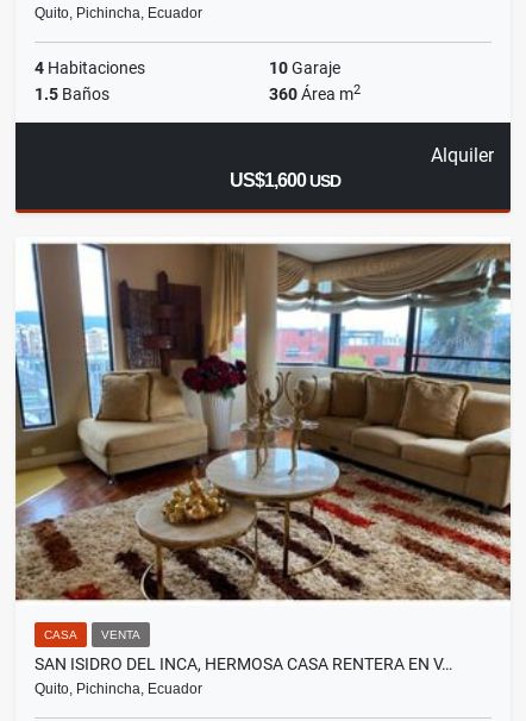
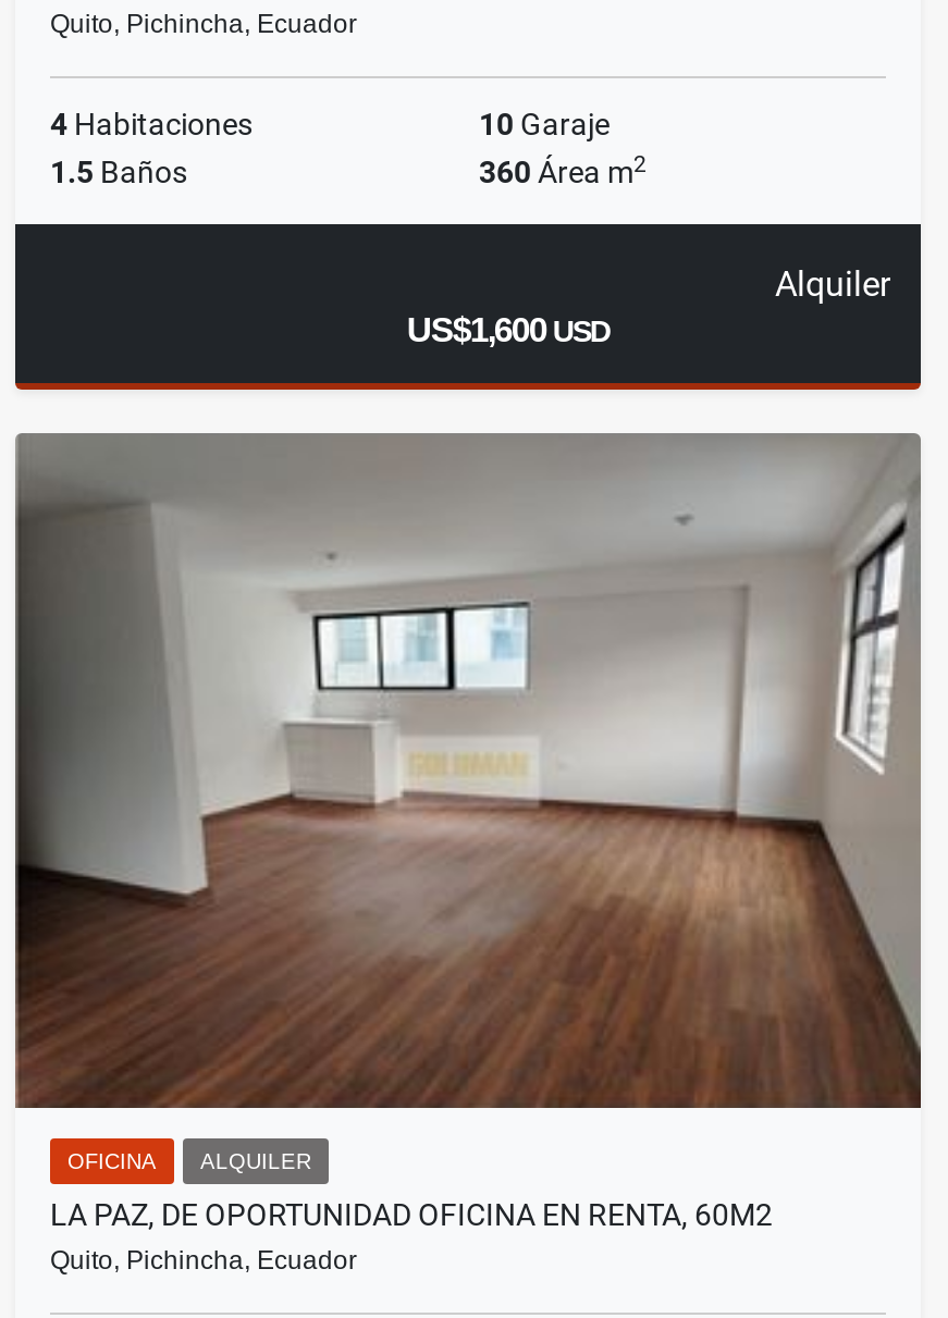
[14,237,512,642] [image] | CASA | VENTA -> [13,431,923,1174] [image] | OFICINA | ALQUILER
[35,655,452,674] SAN ISIDRO DEL INCA, HERMOSA CASA RENTERA EN V… -> [50,1198,773,1232] LA PAZ, DE OPORTUNIDAD OFICINA EN RENTA, 60M2

